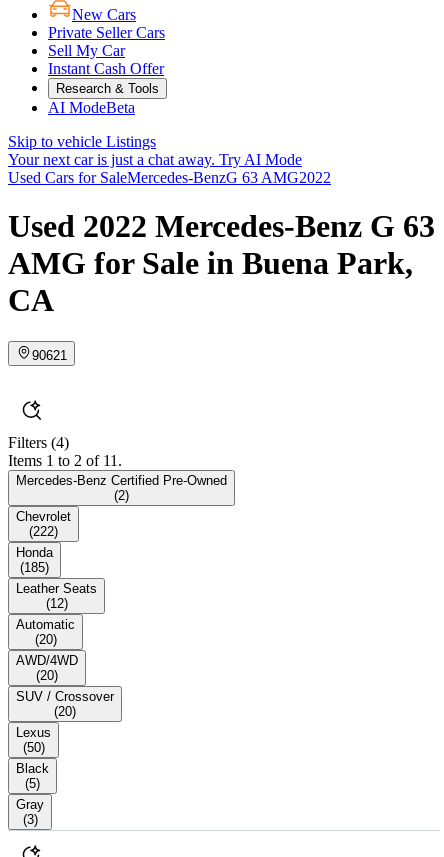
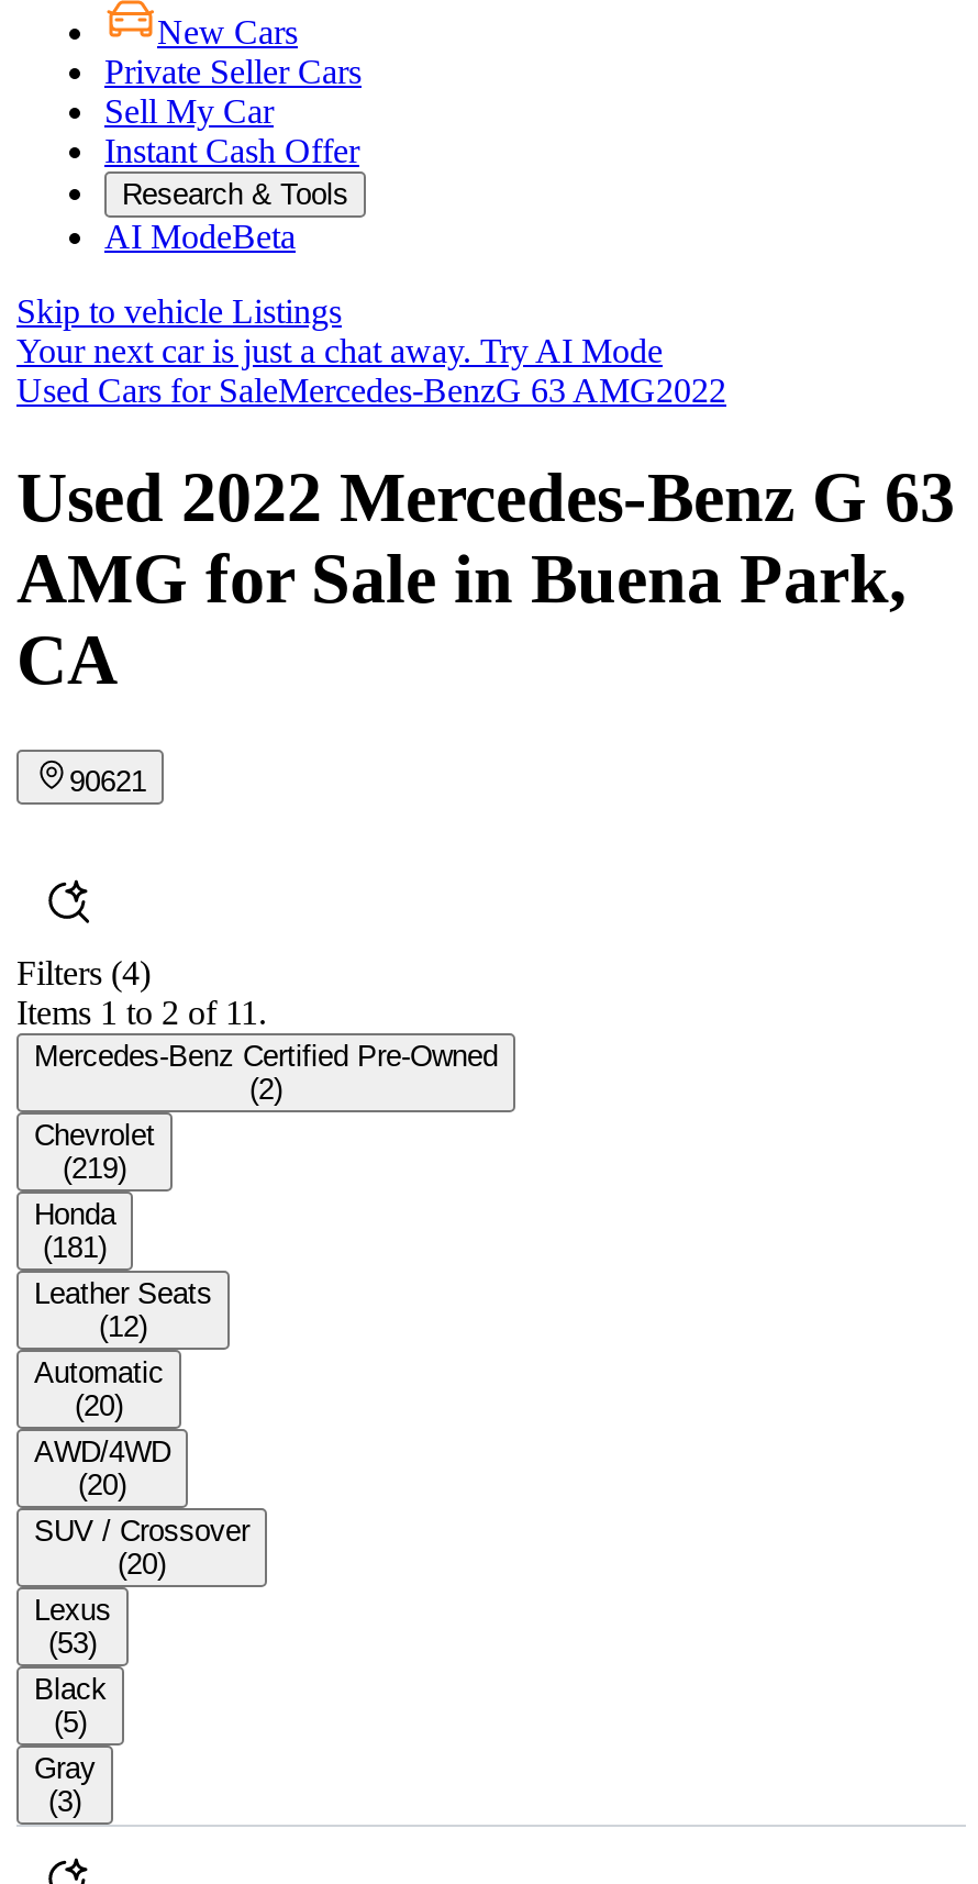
[29,524,58,539] (222) -> [63,1152,126,1185] (219)
[20,560,49,575] (185) -> [43,1231,107,1264] (181)
[22,740,44,755] (50) -> [48,1627,97,1660] (53)

